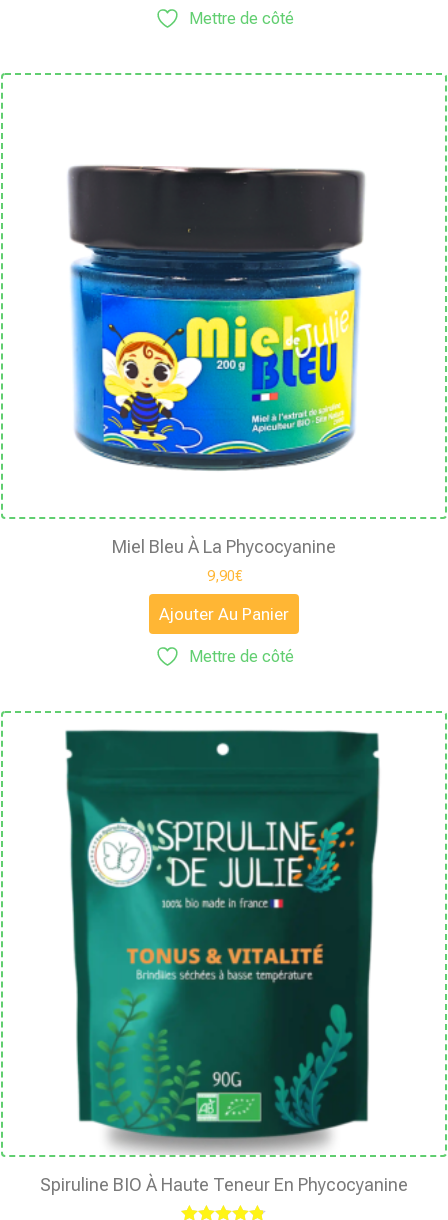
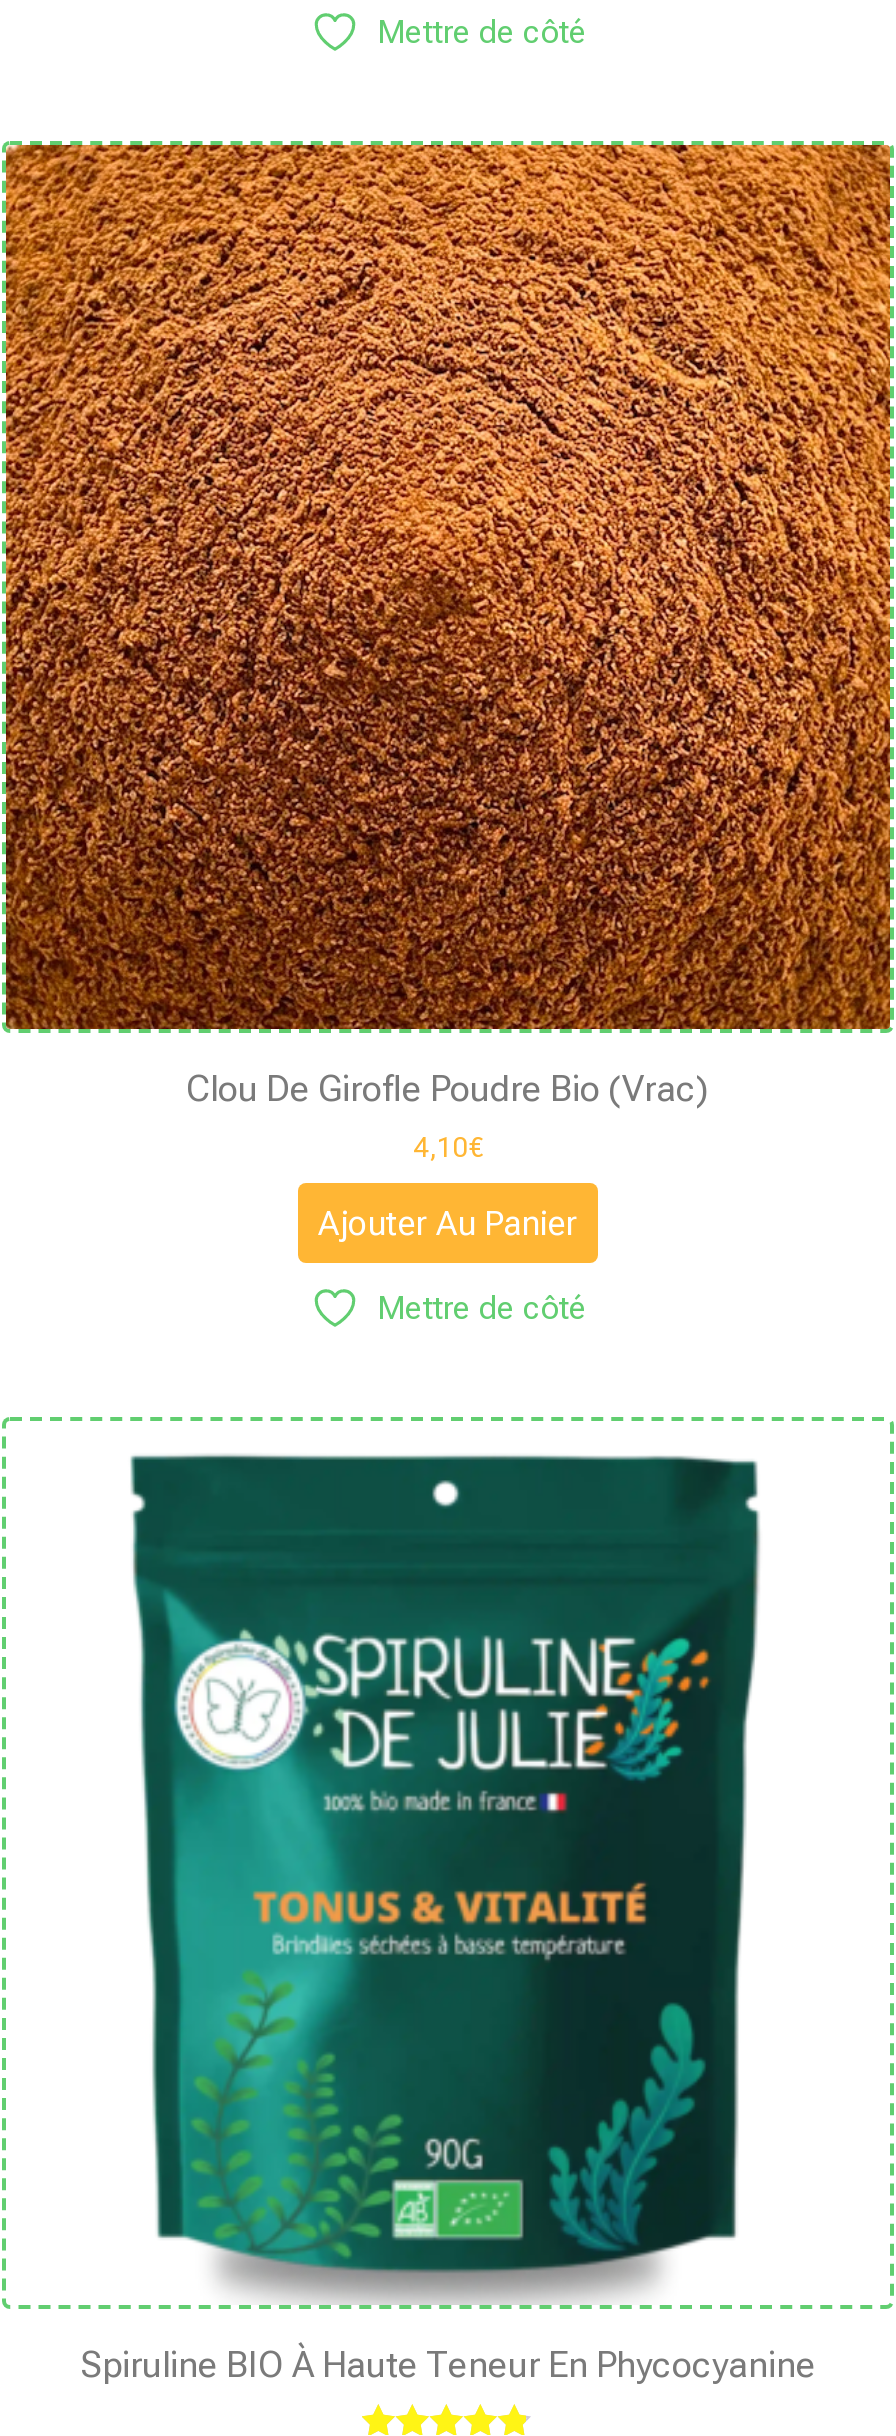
[3,74,445,557] [image] | Miel Bleu À La Phycocyanine -> [6,142,890,1109] [image] | Clou De Girofle Poudre Bio (Vrac)
[206,568,241,584] 9,90€ -> [413,1131,483,1163] 4,10€

